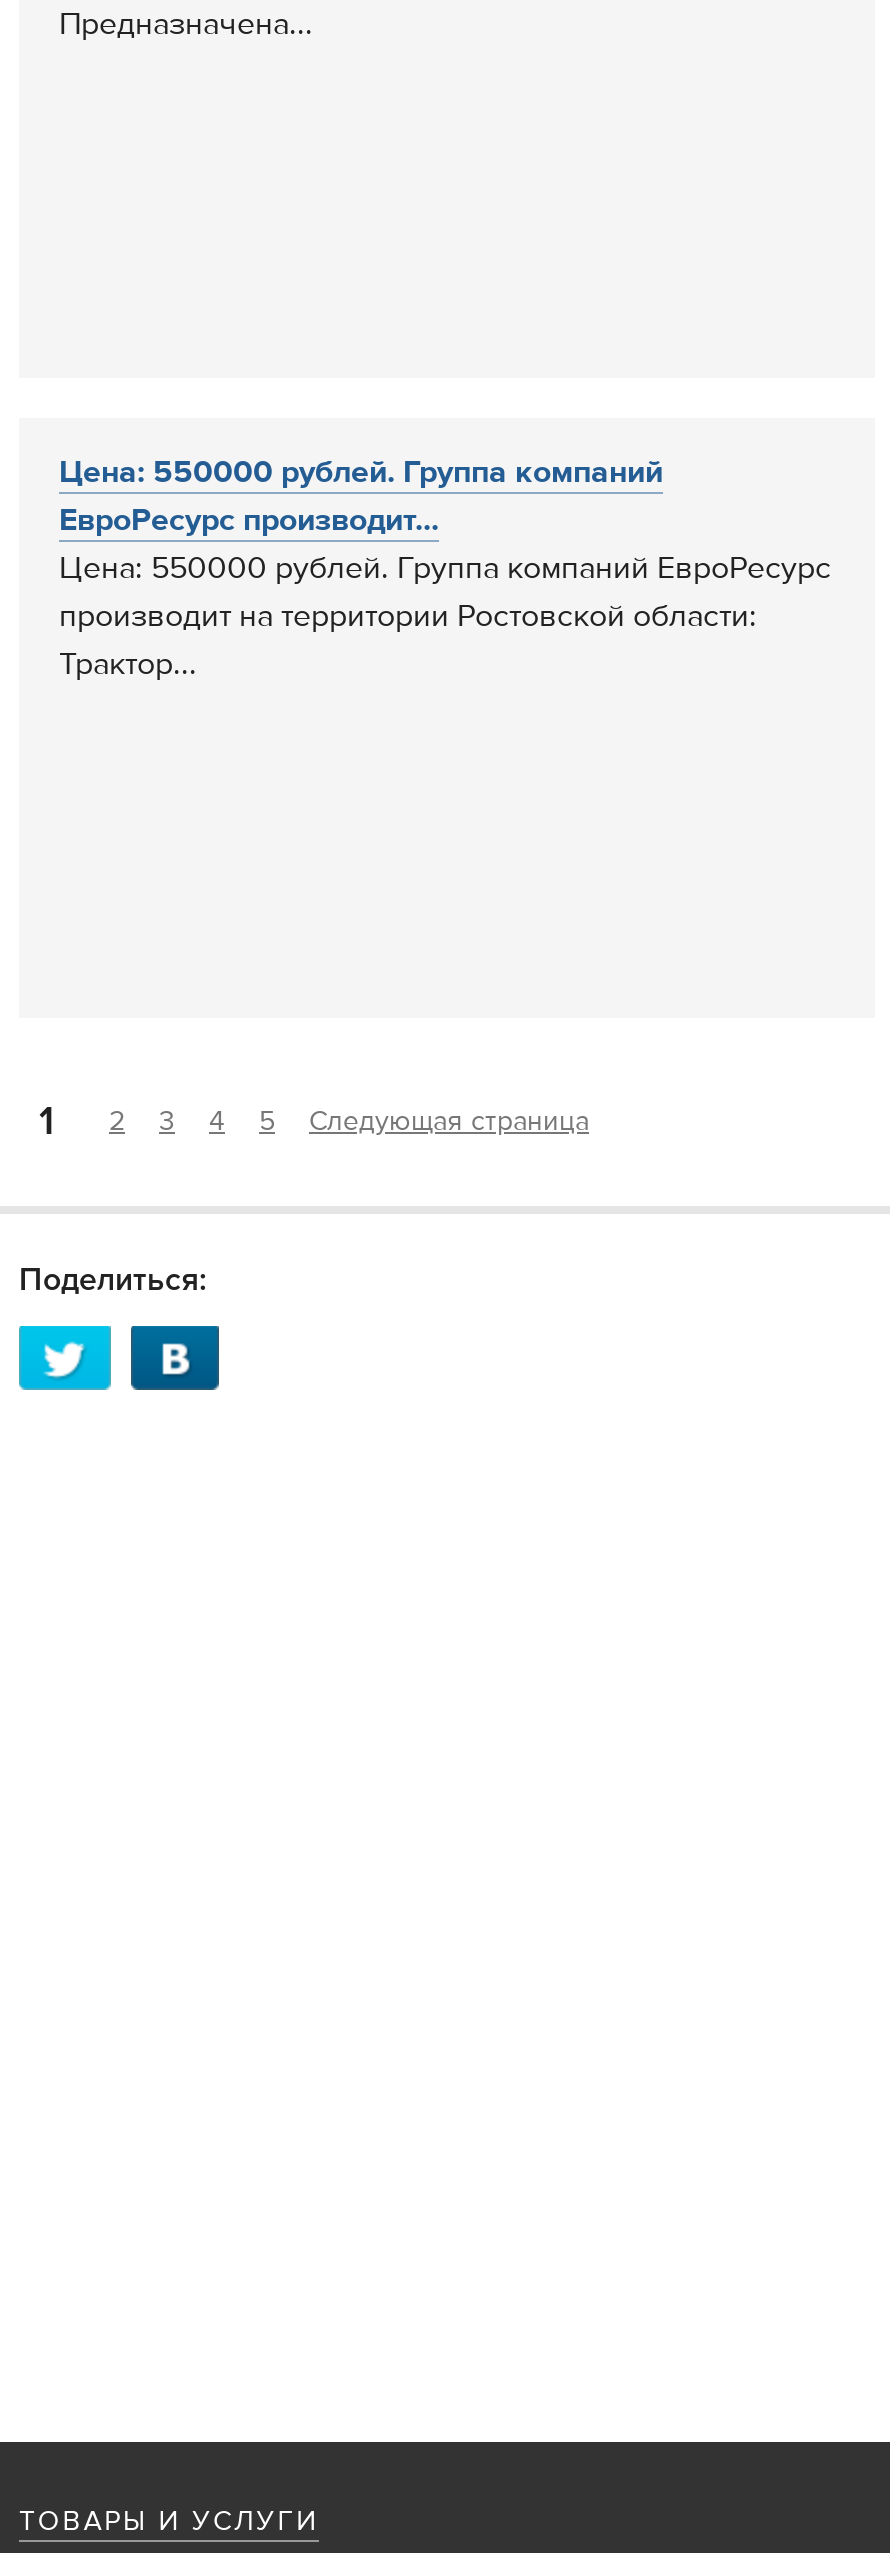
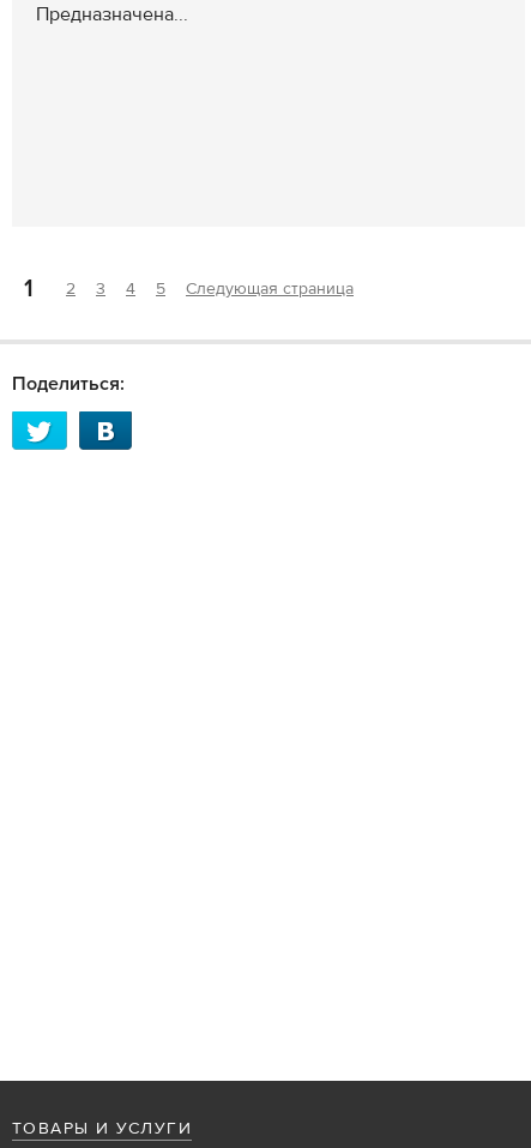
[59,452,831,684] Цена: 550000 рублей. Группа компаний | ЕвроРесурс производит... | Цена: 550000 рублей. Группа компаний ЕвроРесурс | производит на территории Ростовской области: | Трактор... -> none

